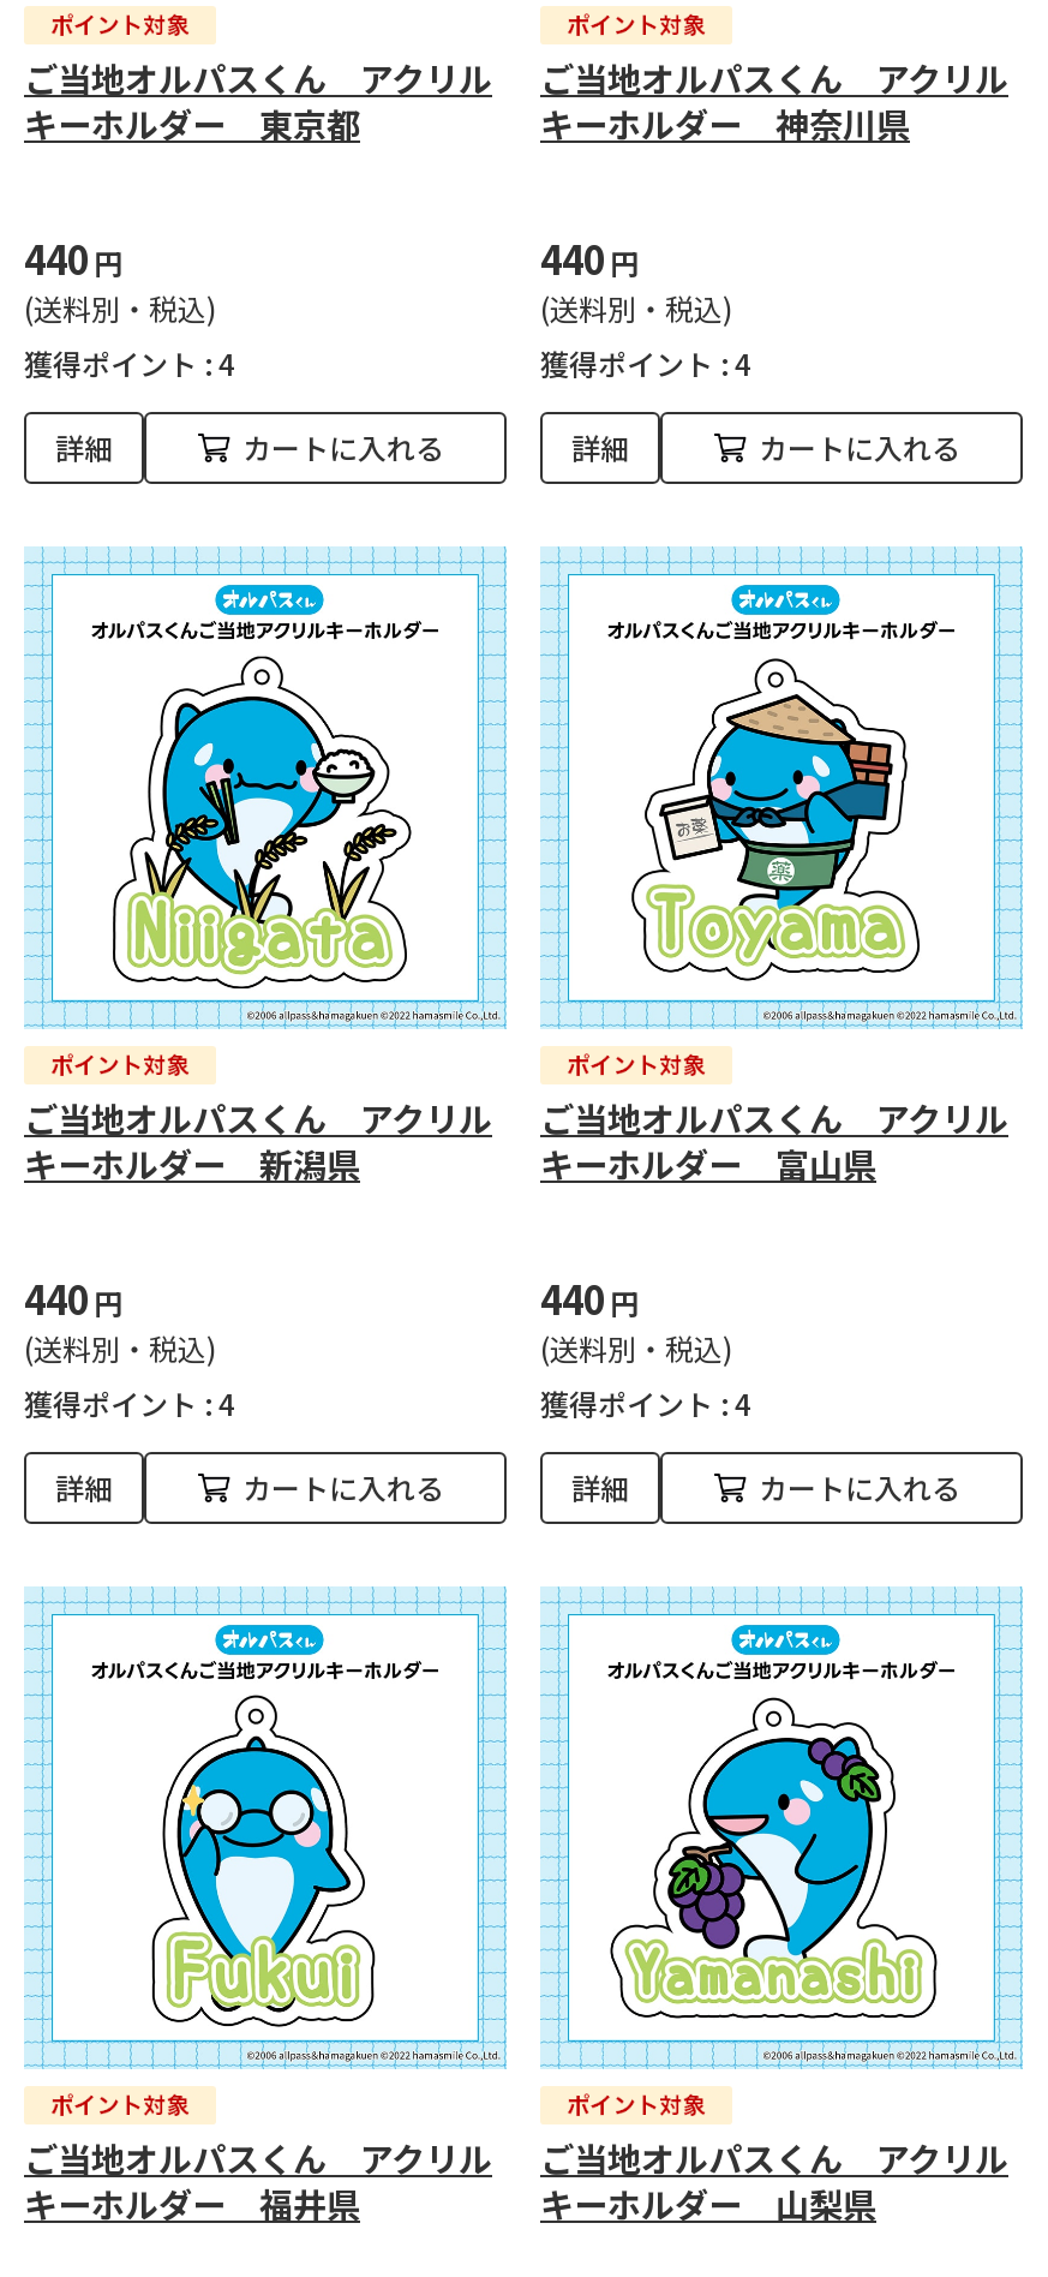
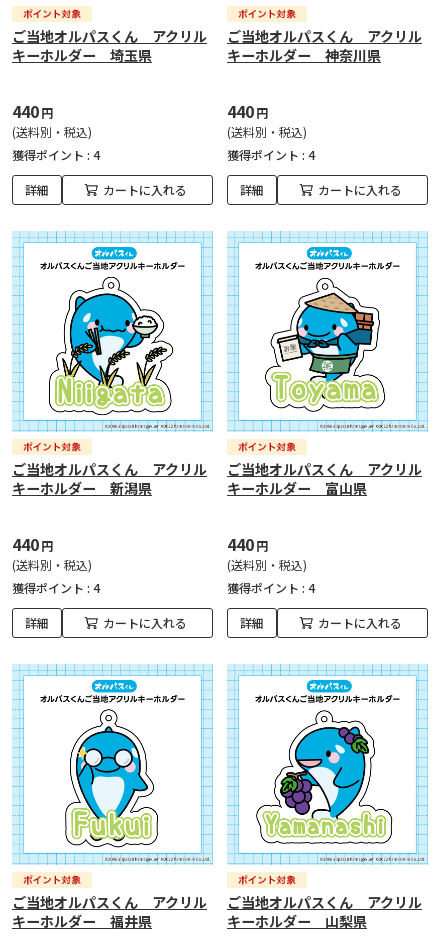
[24,100,360,148] キーホルダー 東京都 -> [12,45,152,65] キーホルダー 埼玉県

